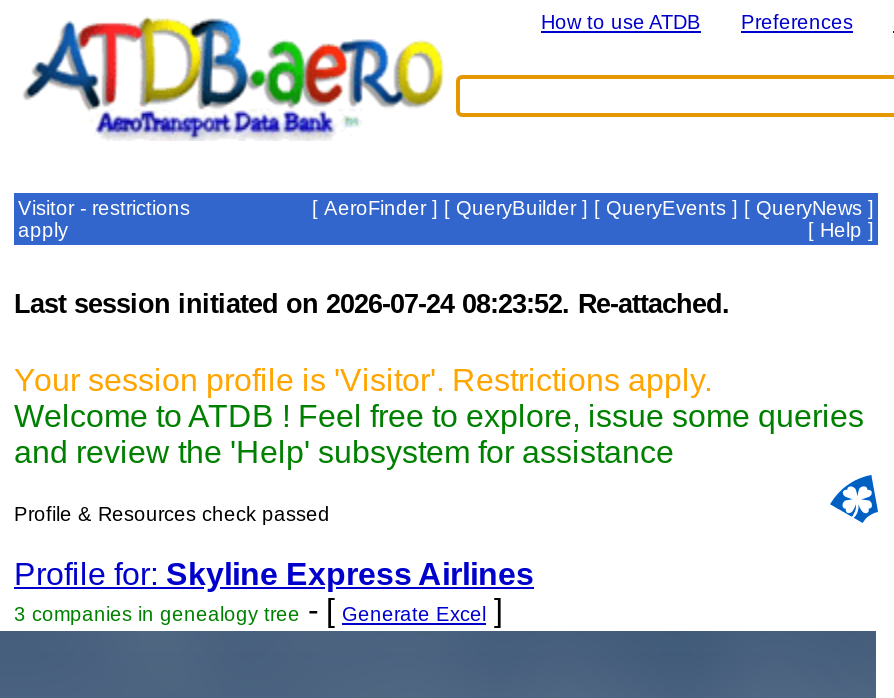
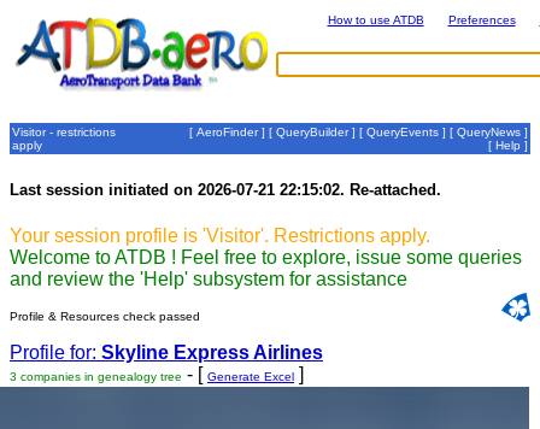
[14,289,730,319] Last session initiated on 2026-07-24 08:23:52. Re-attached. -> [10,181,441,199] Last session initiated on 2026-07-21 22:15:02. Re-attached.

